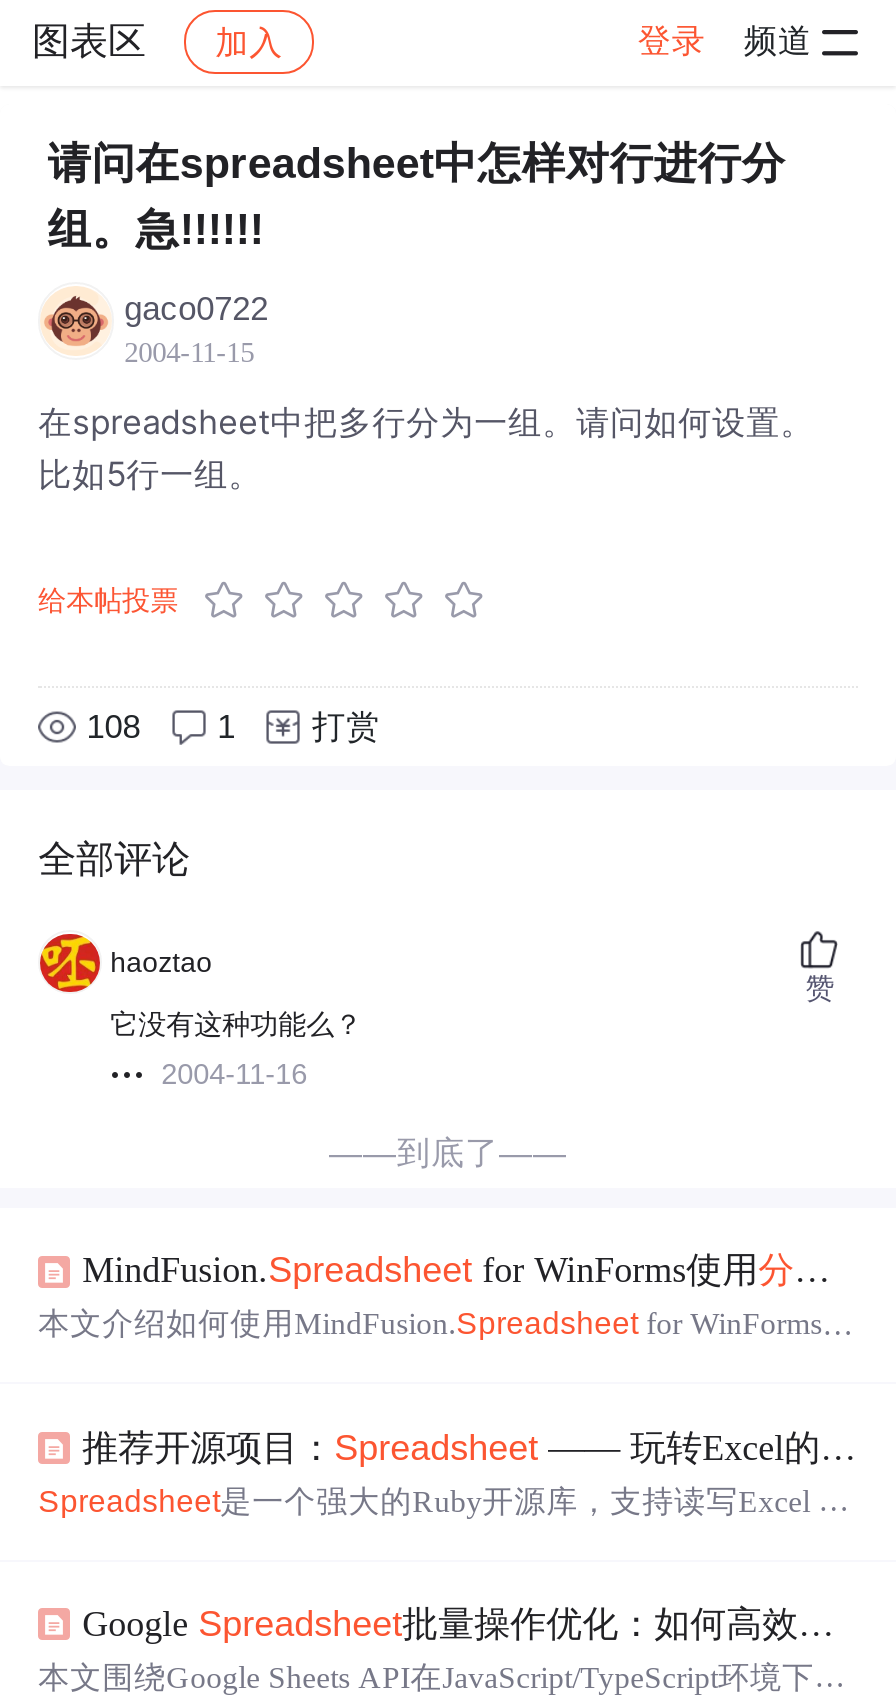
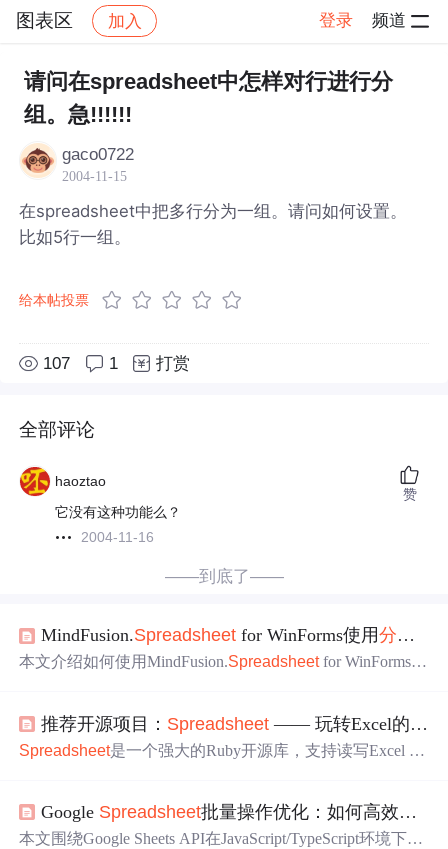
[86,709,140,747] 108 -> [43,354,70,373] 107

